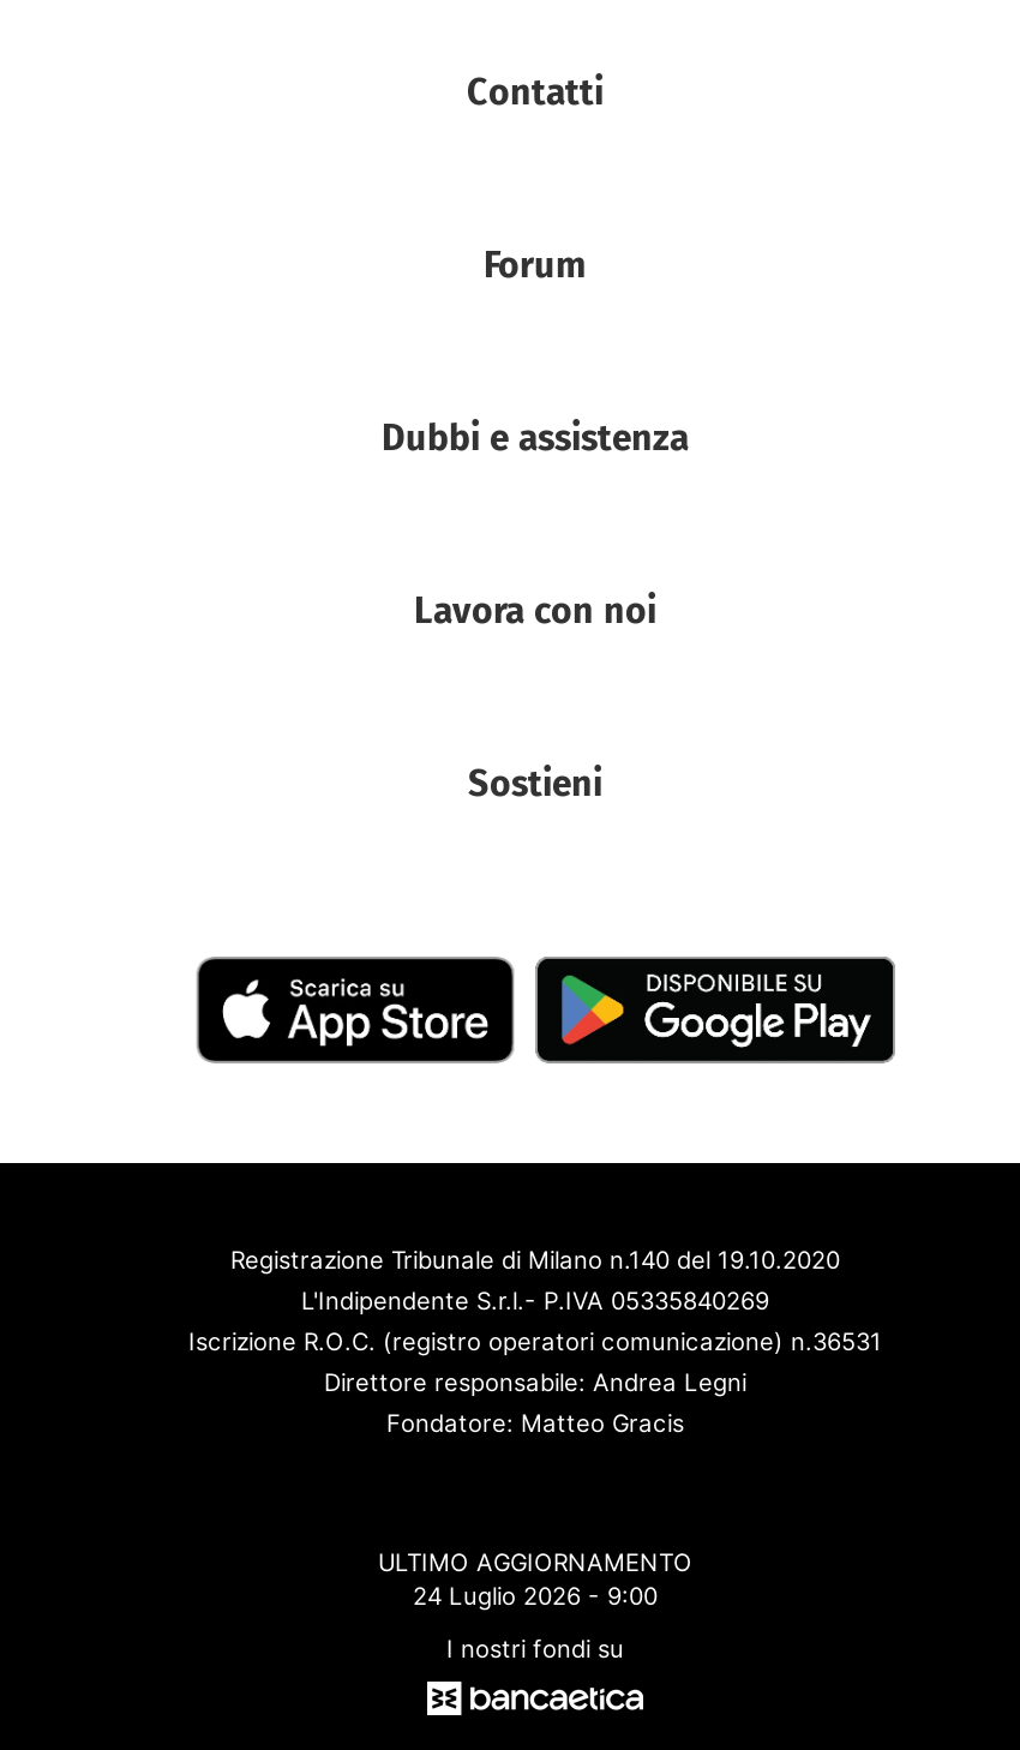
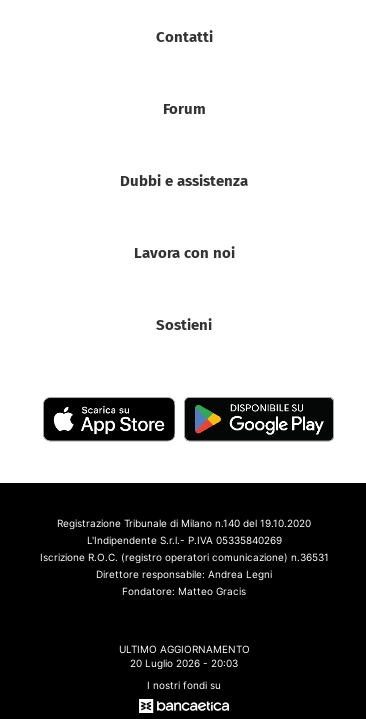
[413,1580,658,1609] 24 Luglio 2026 - 9:00 -> [130,657,238,669] 20 Luglio 2026 - 20:03

